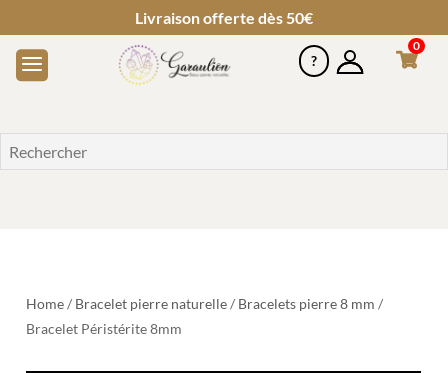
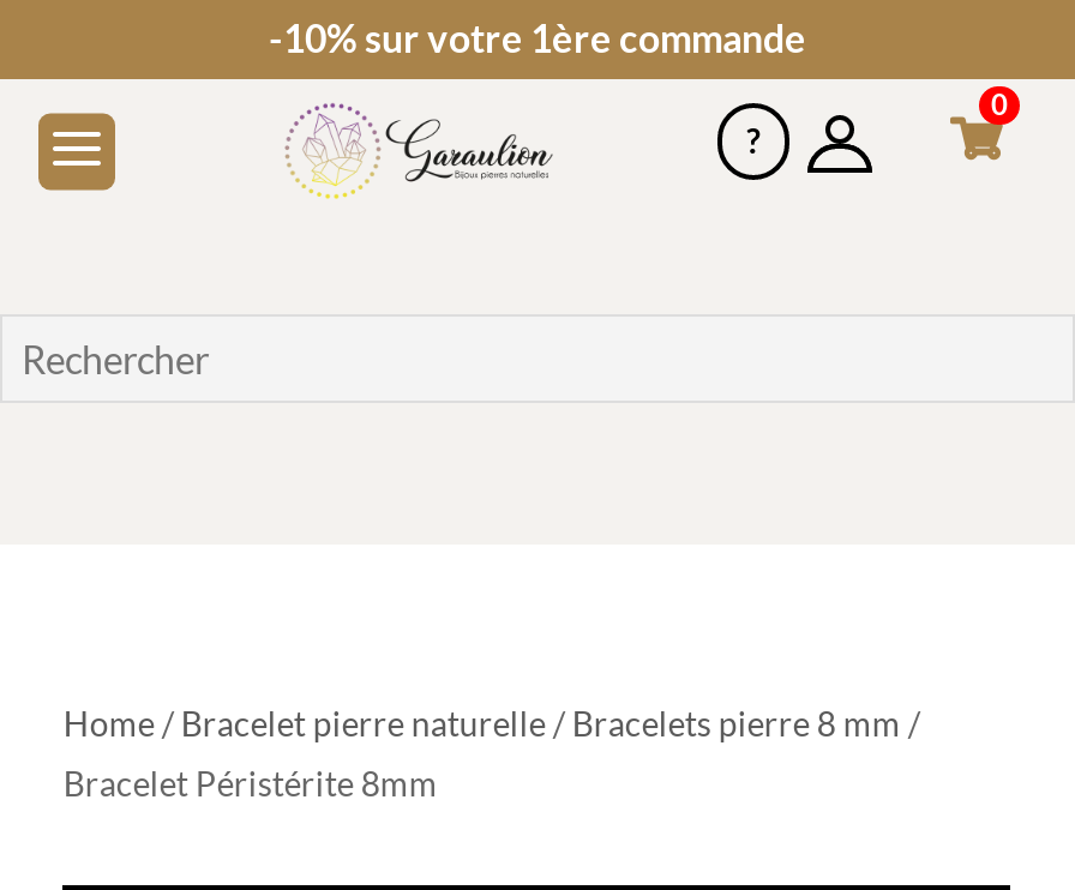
[135,8,313,27] Livraison offerte dès 50€ -> [269,14,806,60] -10% sur votre 1ère commande

